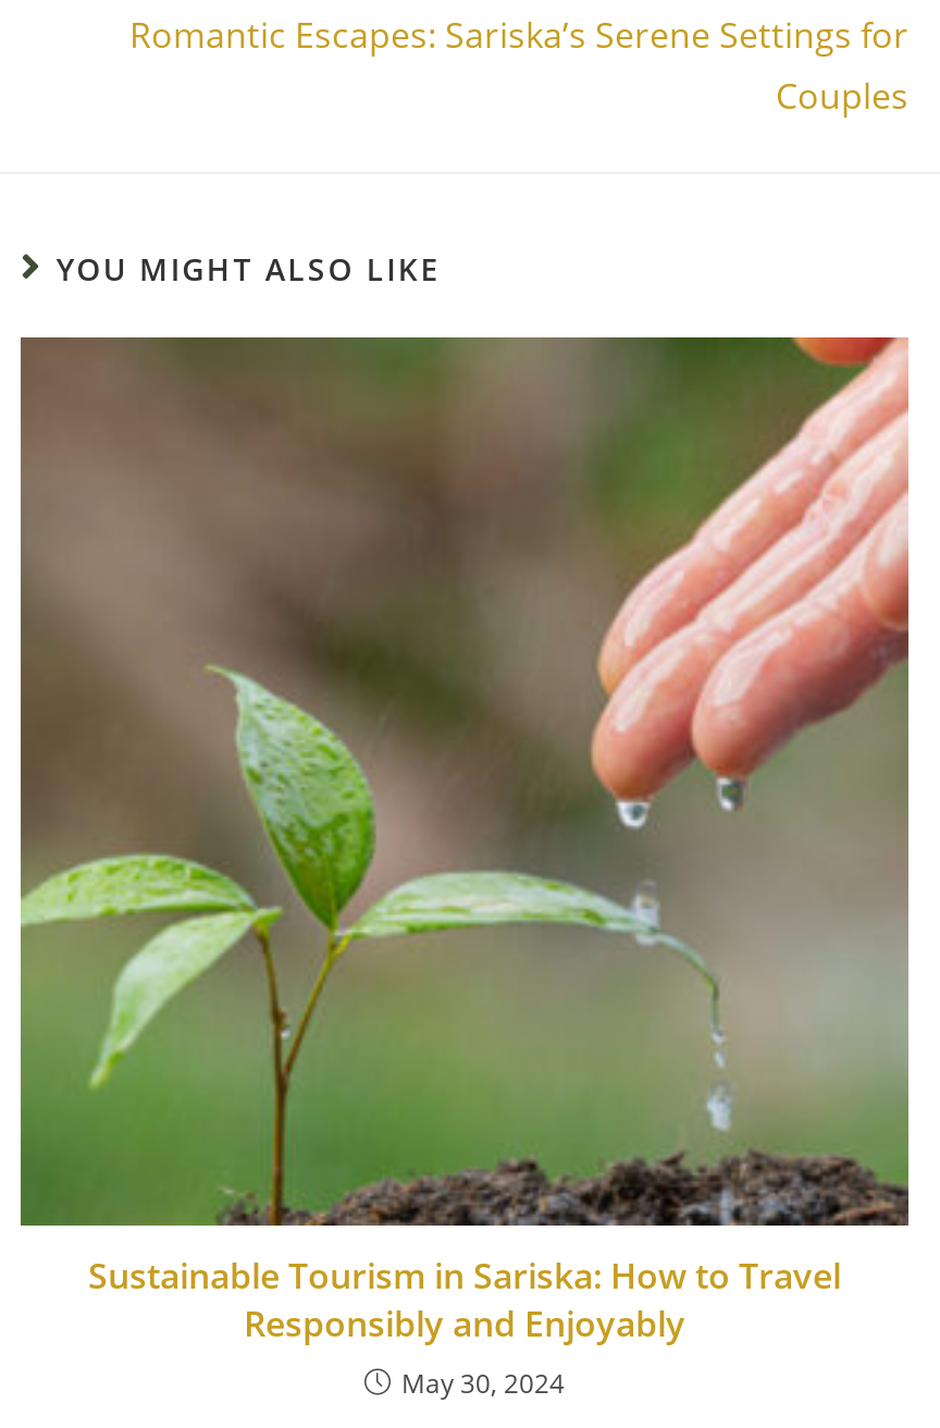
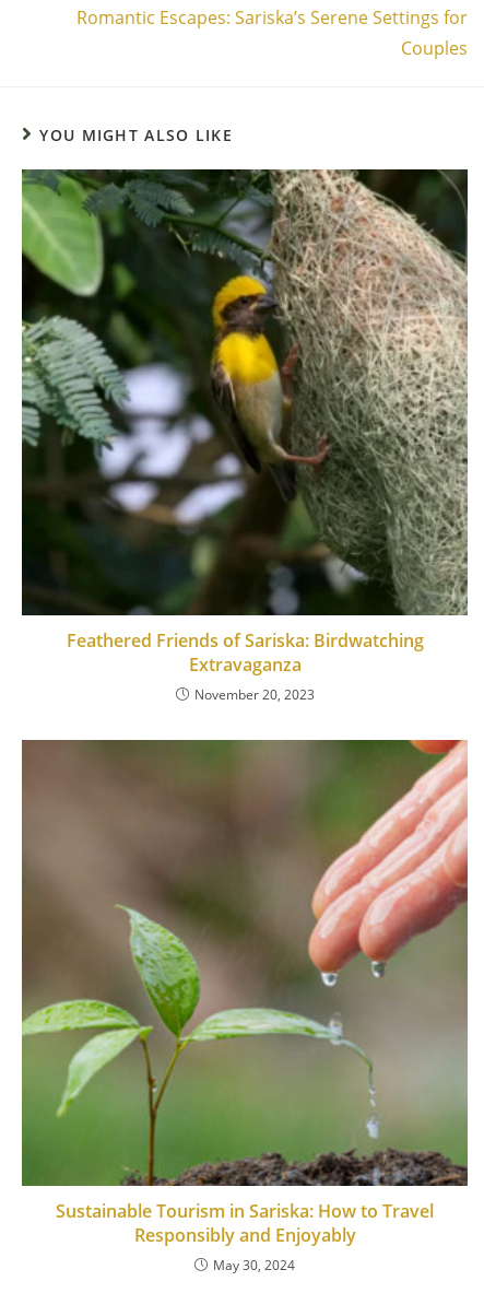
none -> [21,168,469,704] [image] | Feathered Friends of Sariska: Birdwatching | Extravaganza | November 20, 2023

